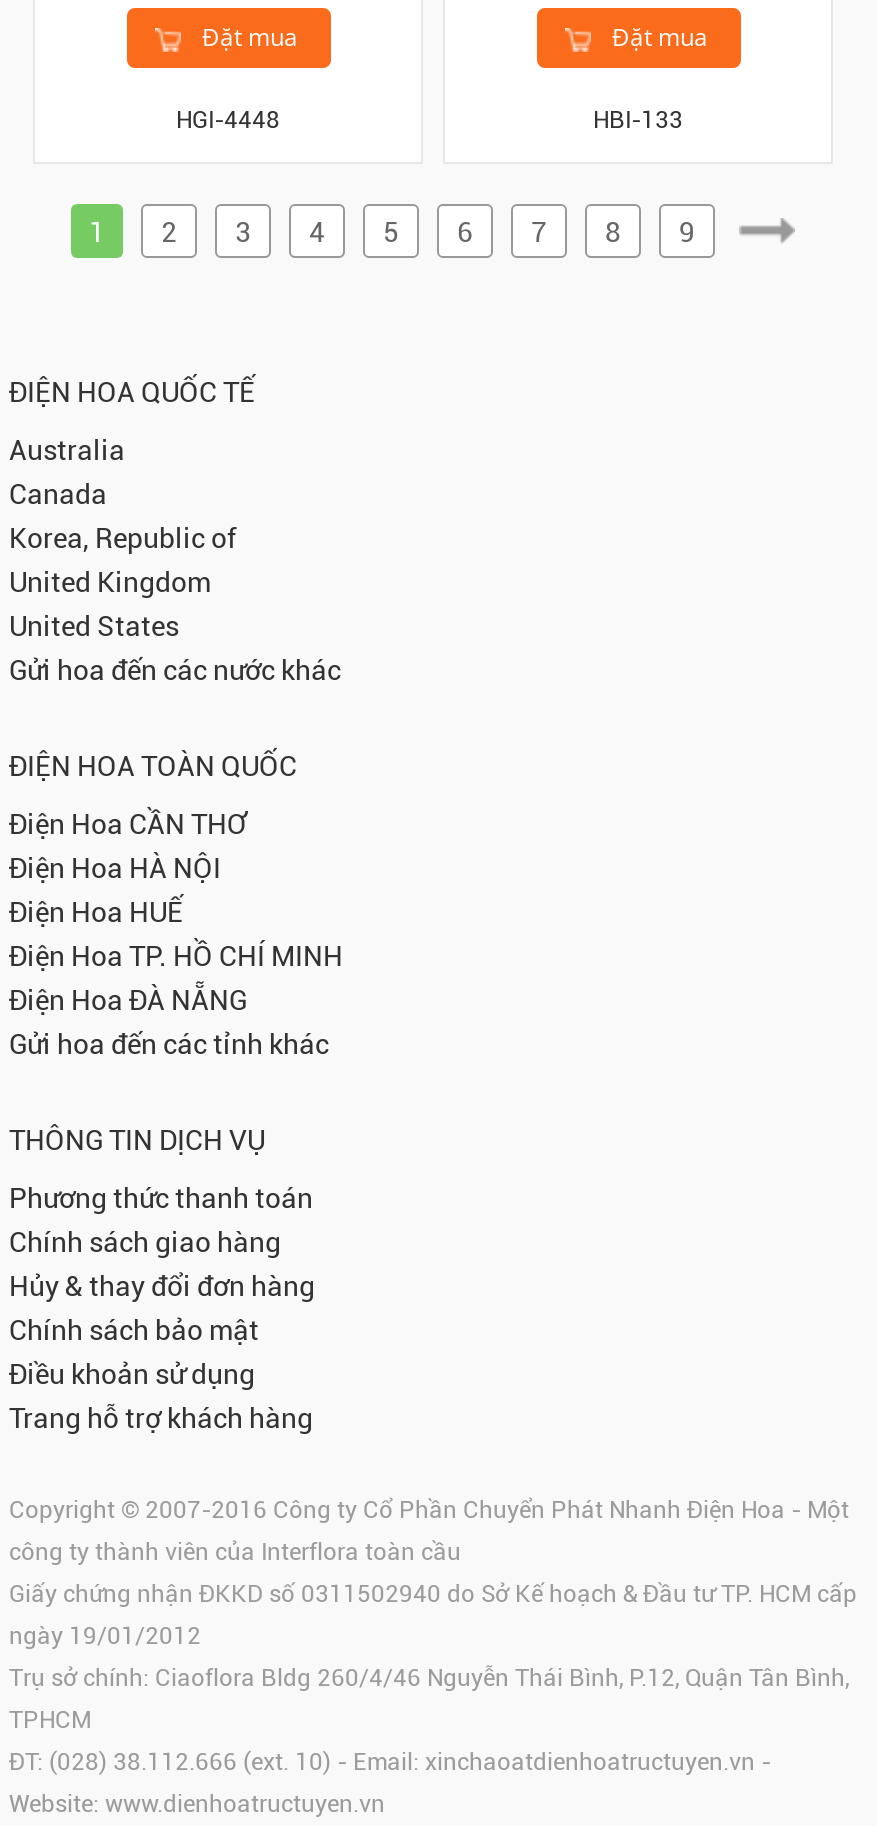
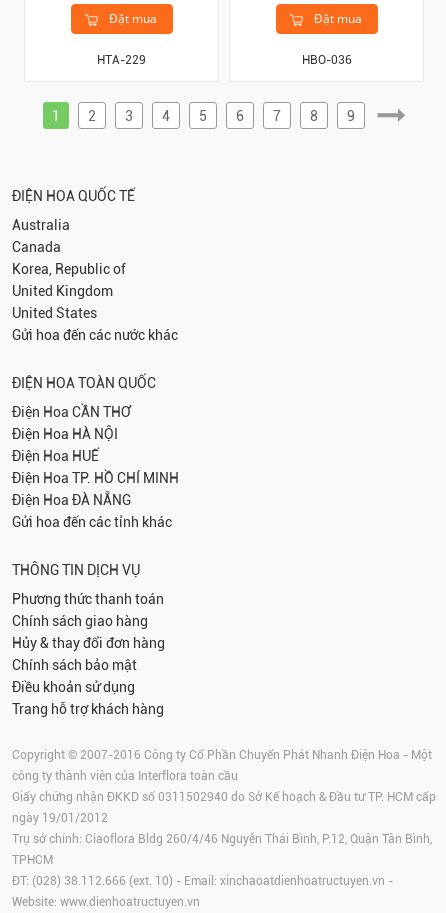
[176,107,280,135] HGI-4448 -> [97,53,146,67] HTA-229
[593,107,683,135] HBI-133 -> [301,53,351,67] HBO-036

